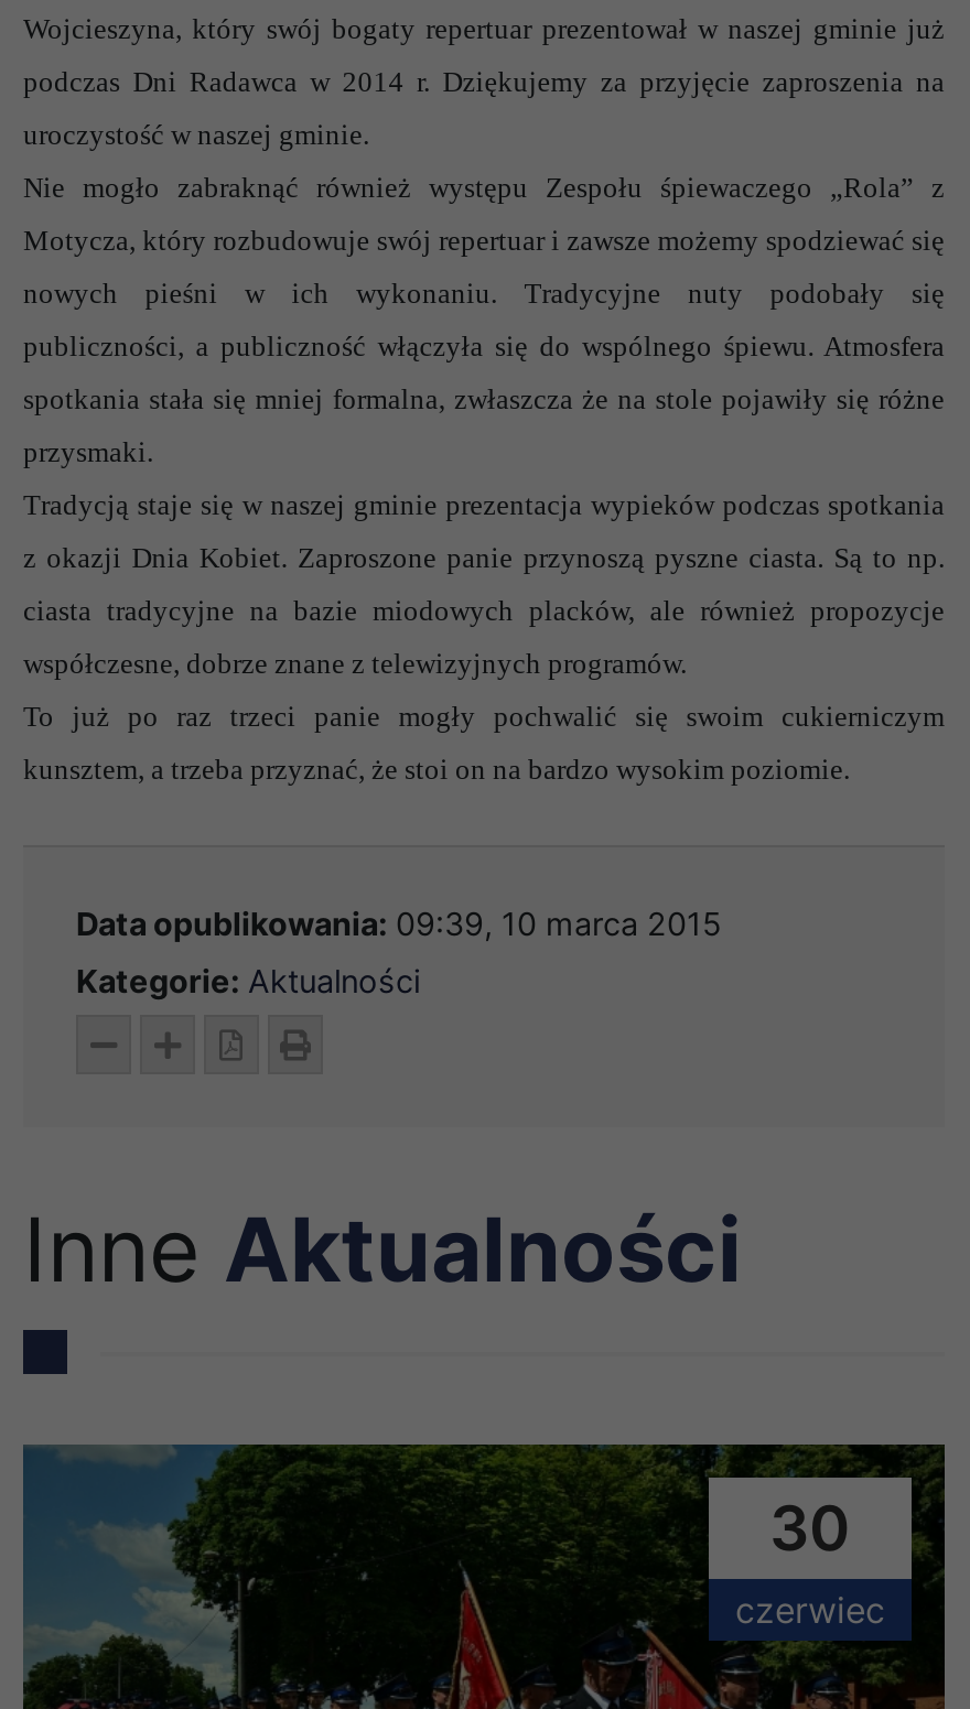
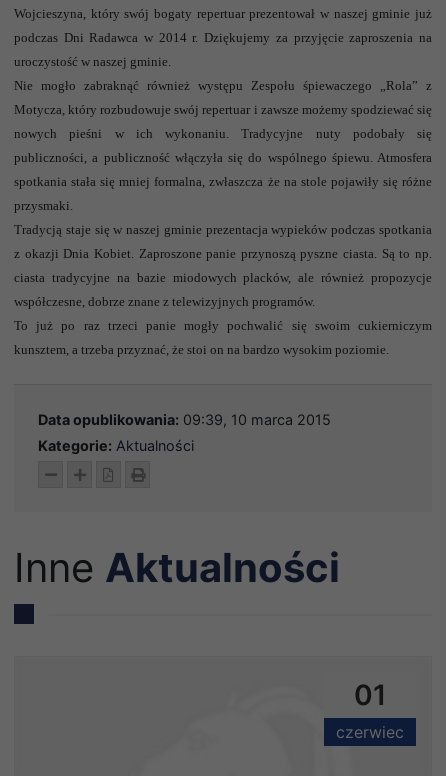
[769,1490,851,1565] 30 -> [354,678,386,712] 01

